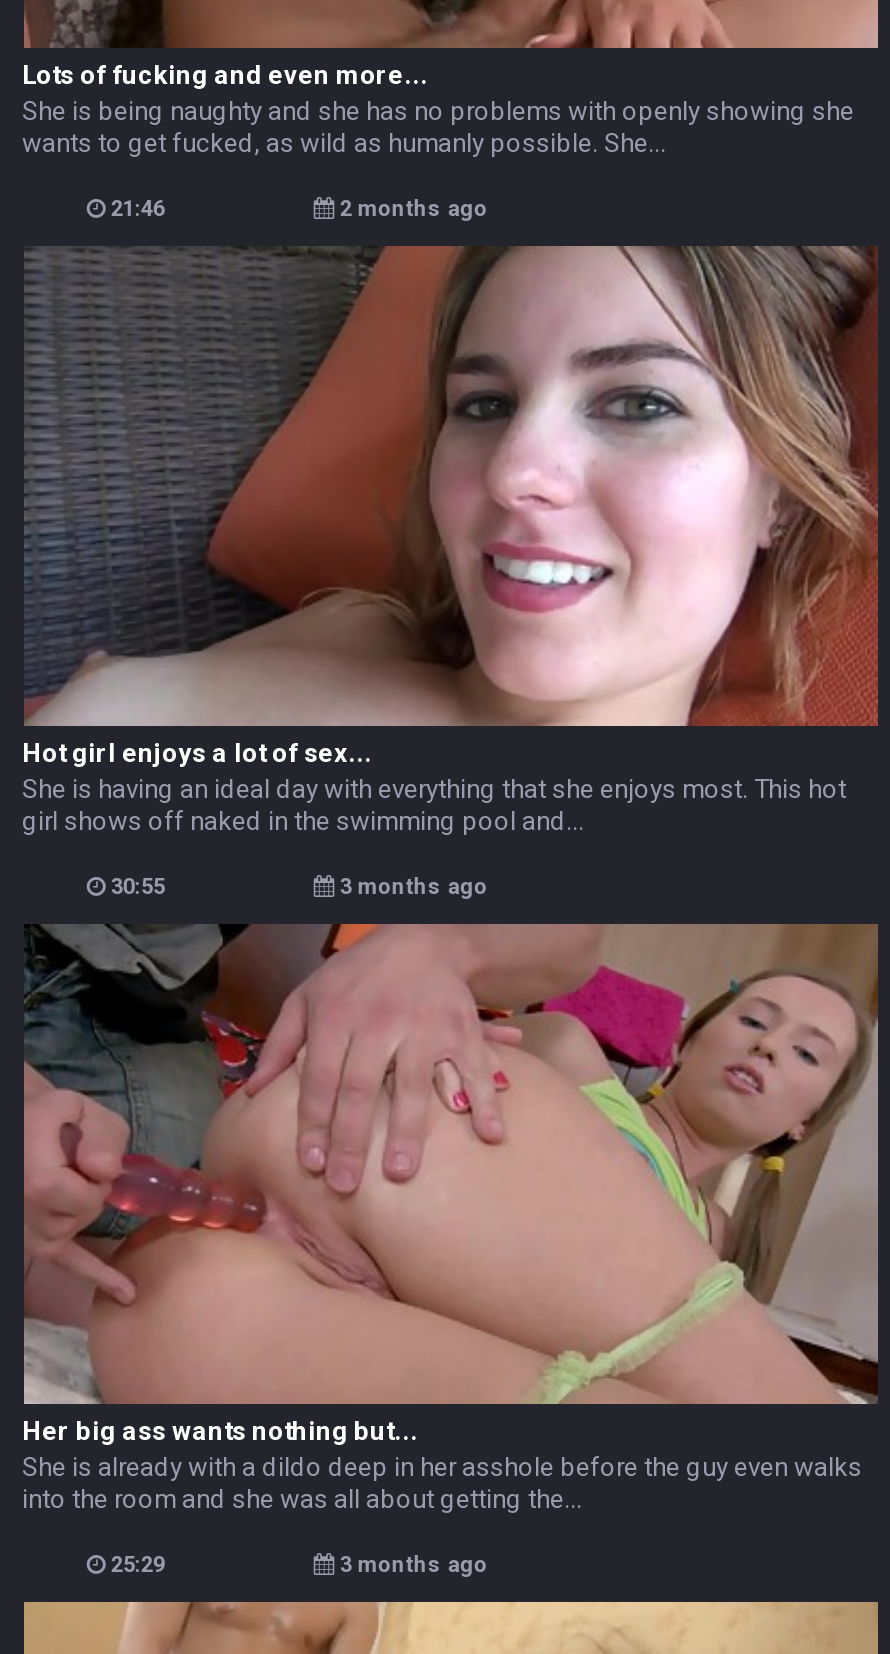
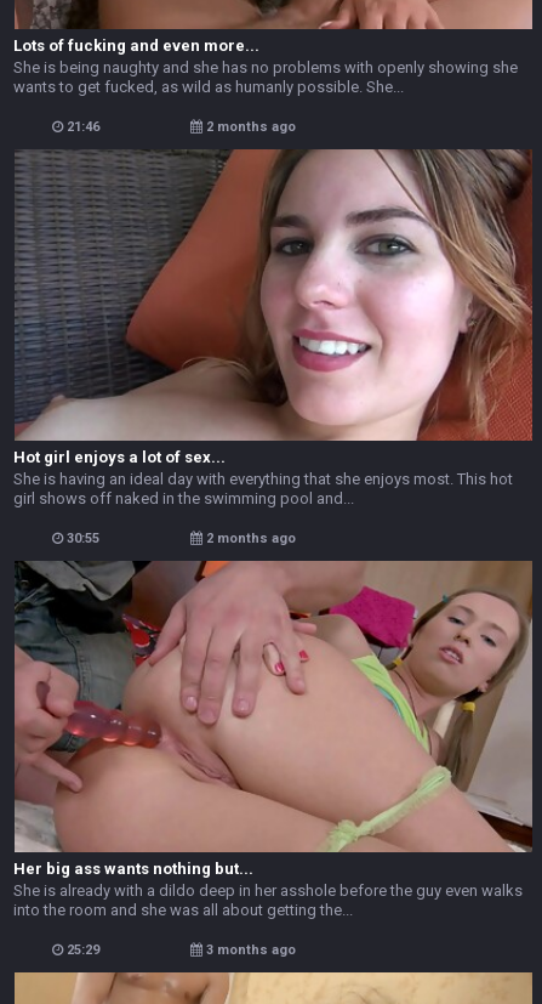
[340,874,488,900] 3 months ago -> [206,530,296,546] 2 months ago

